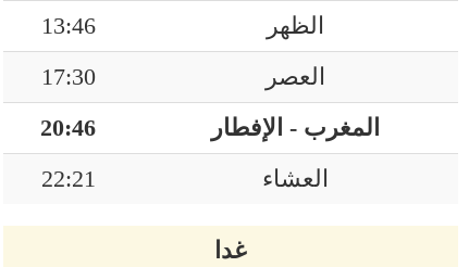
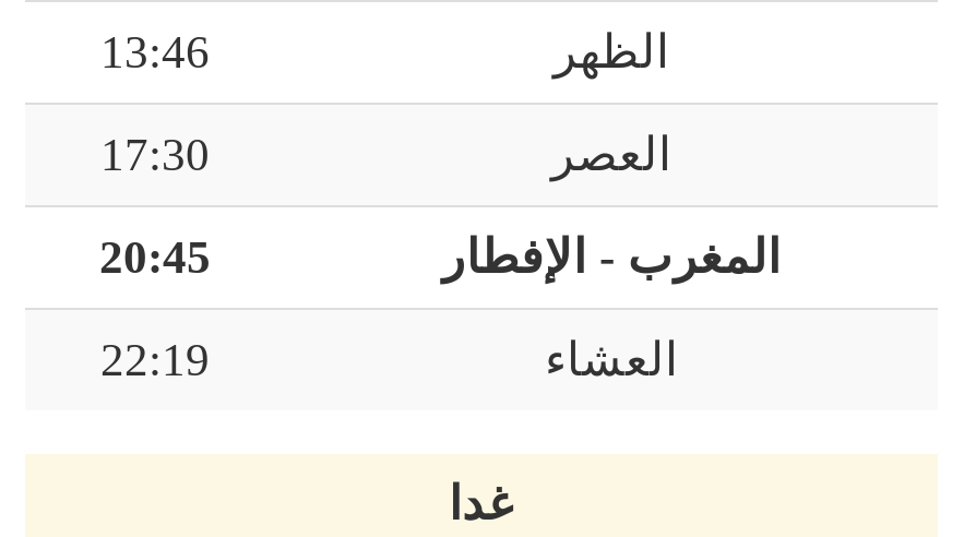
[40,115,96,141] 20:46 -> [99,231,211,284] 20:45
[41,166,95,192] 22:21 -> [100,334,210,386] 22:19

